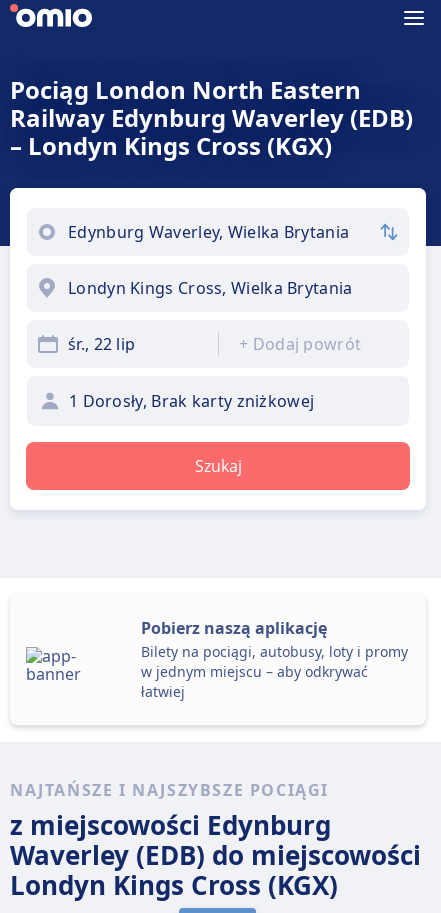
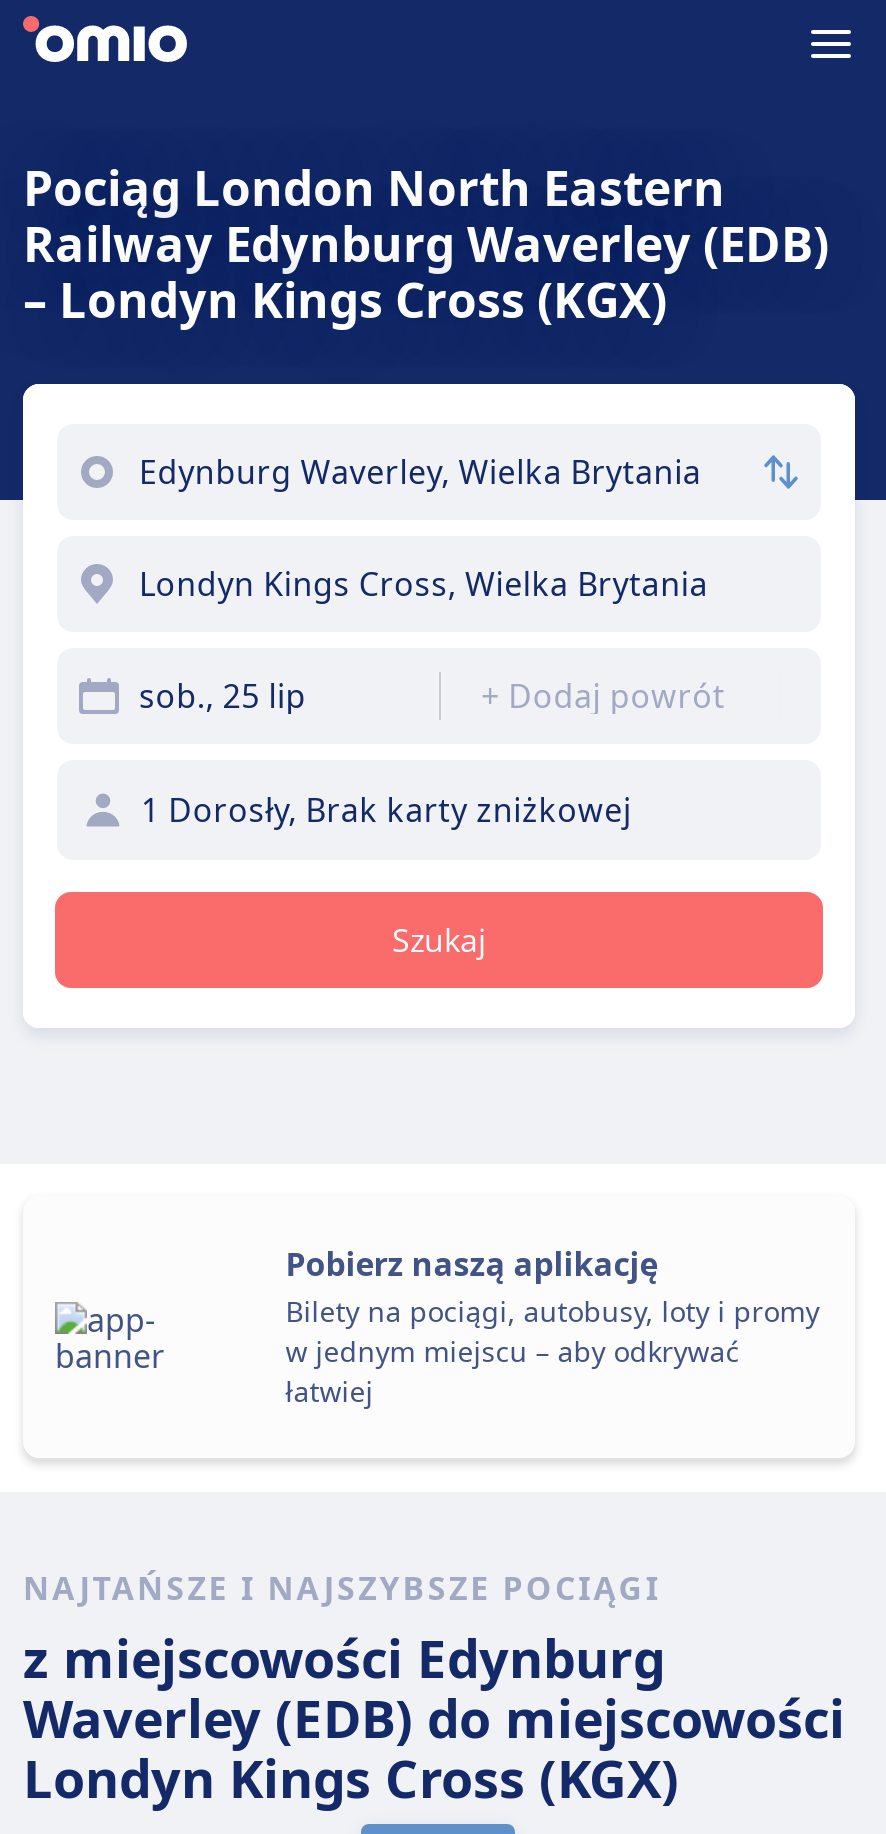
[68,333,135,355] śr., 22 lip -> [139,674,306,718] sob., 25 lip

